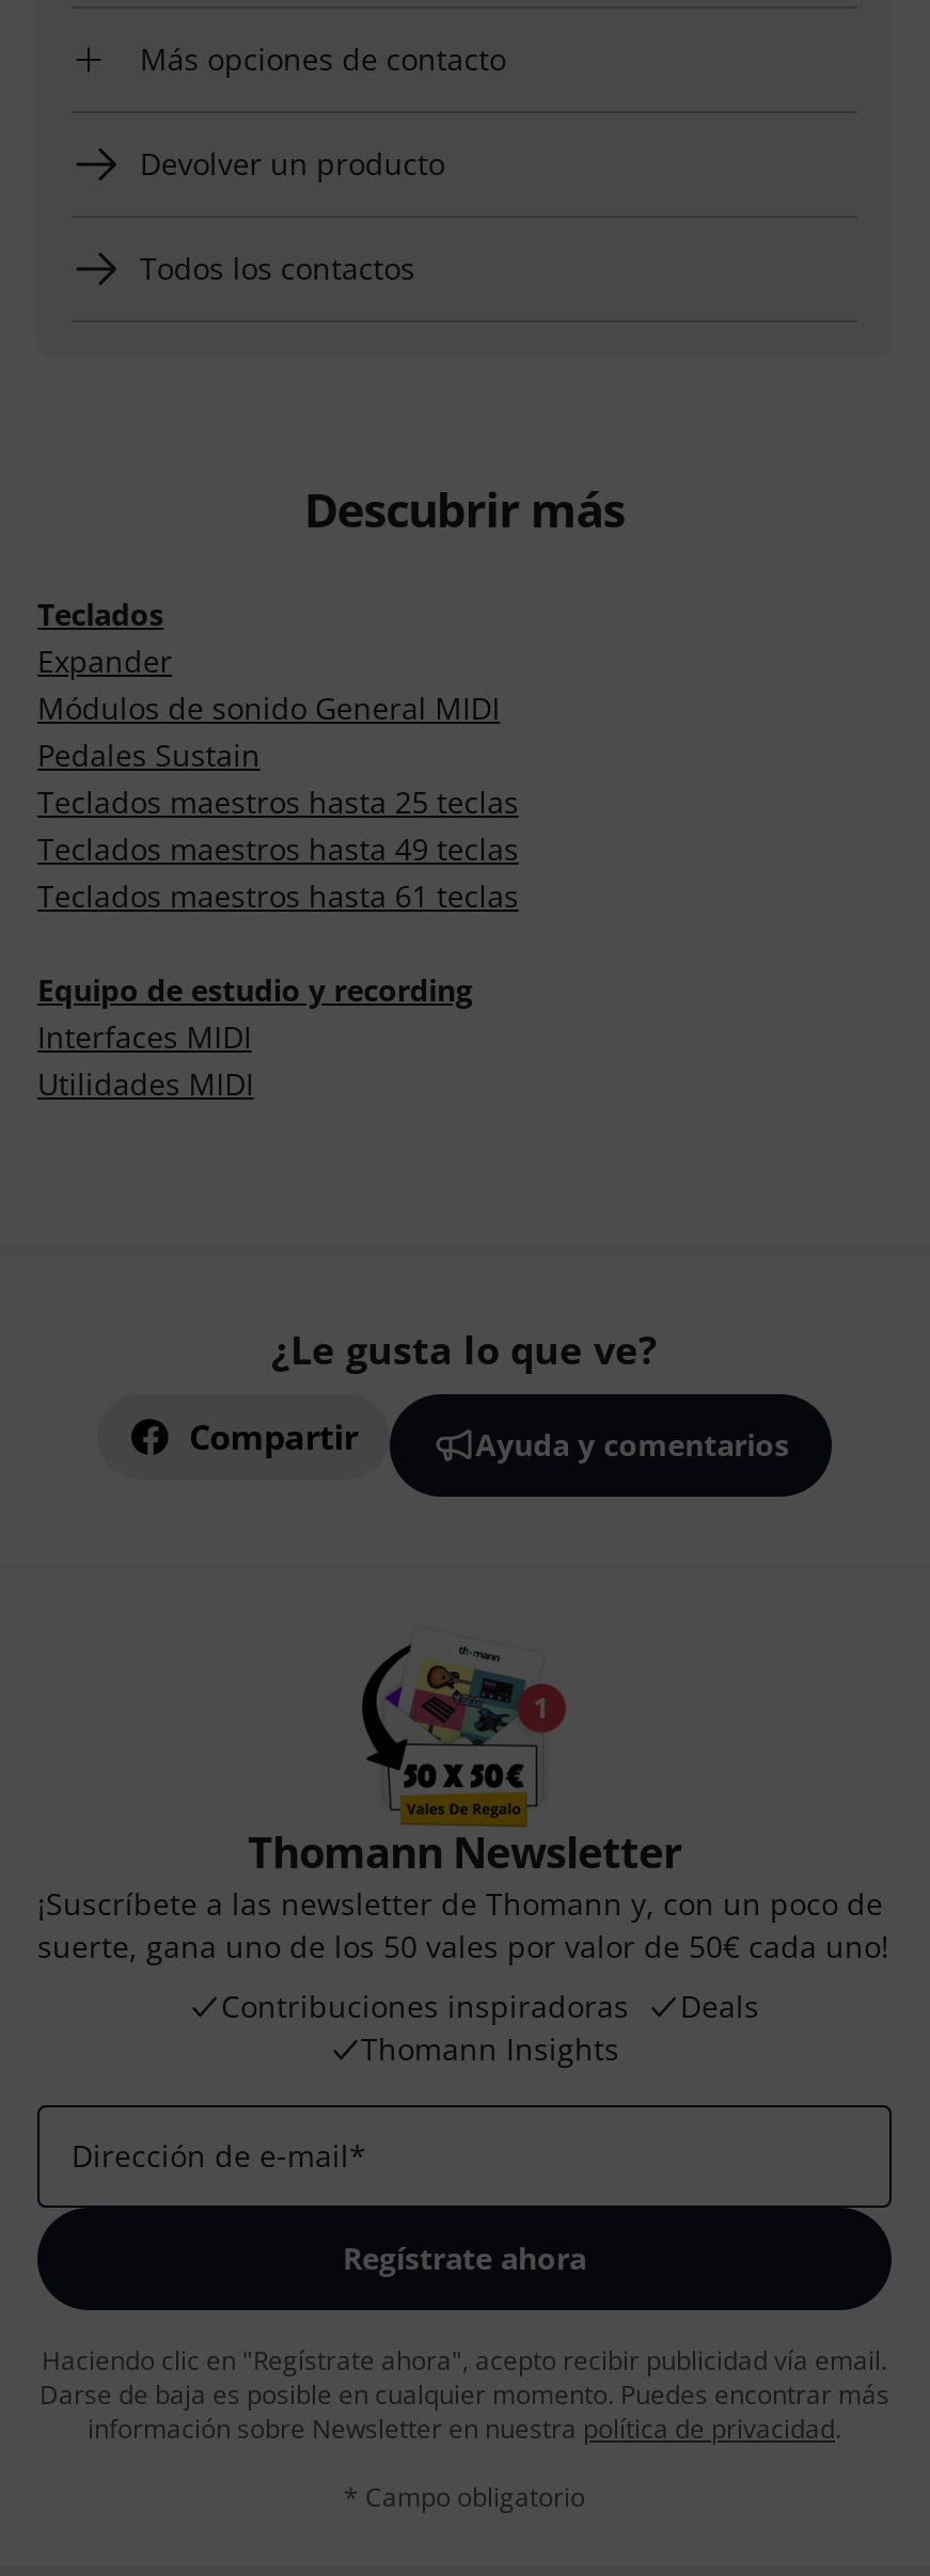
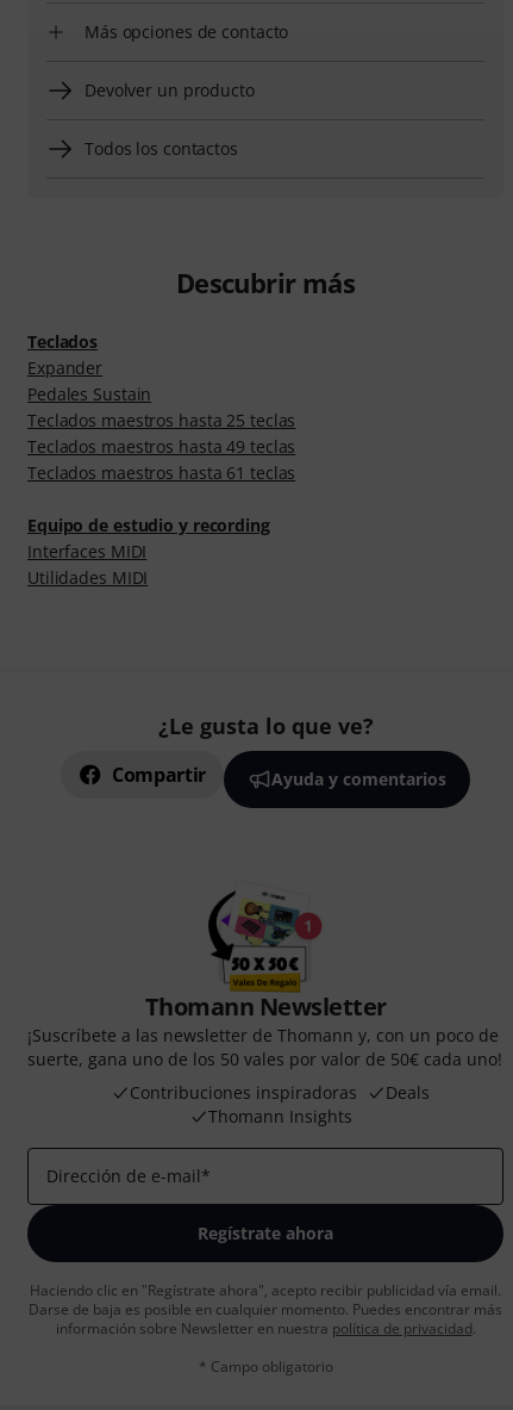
[37,688,500,729] Módulos de sonido General MIDI -> none

